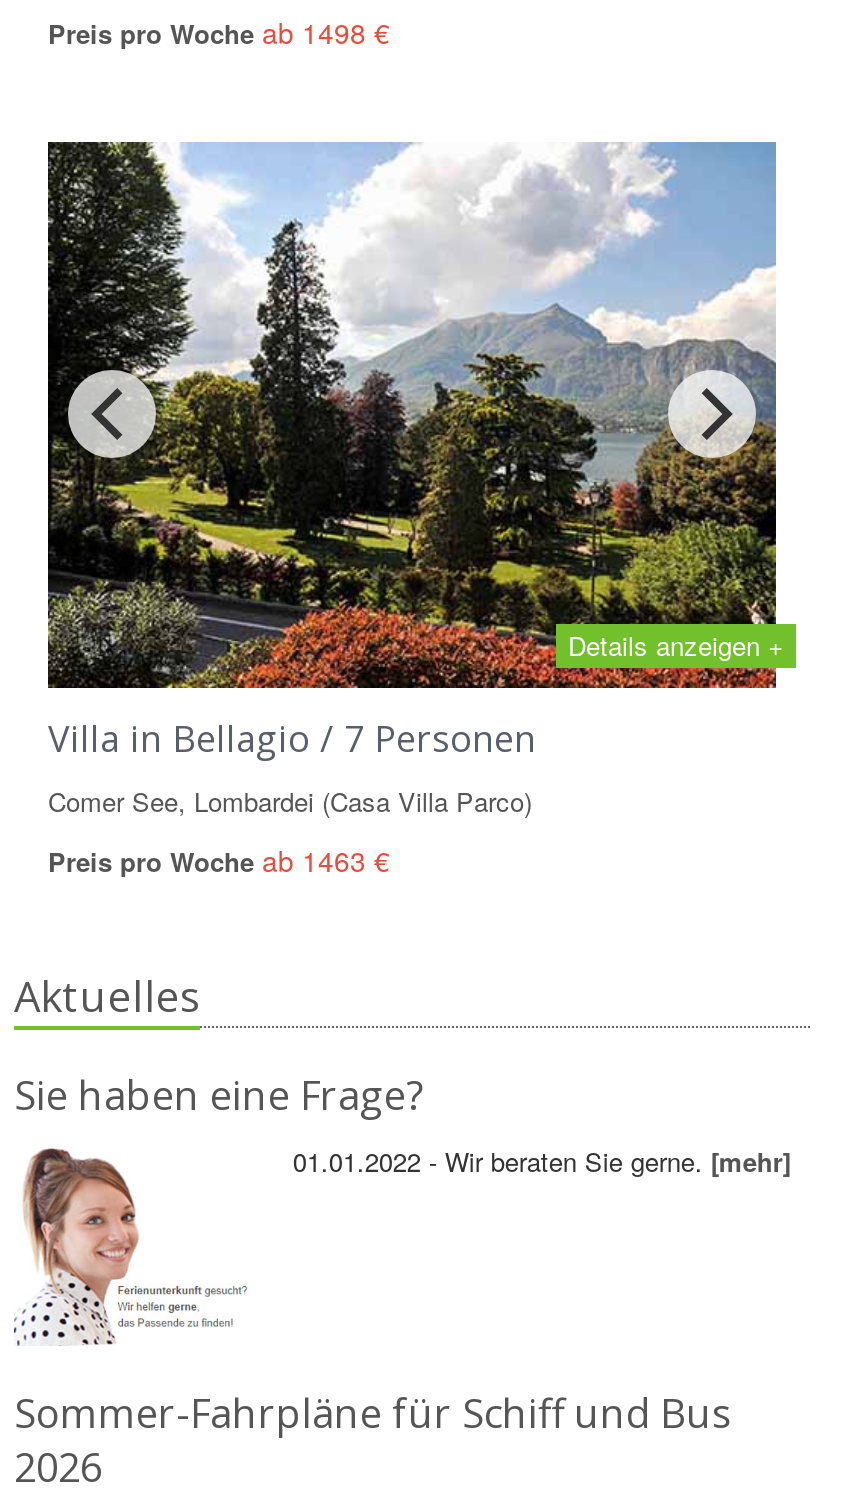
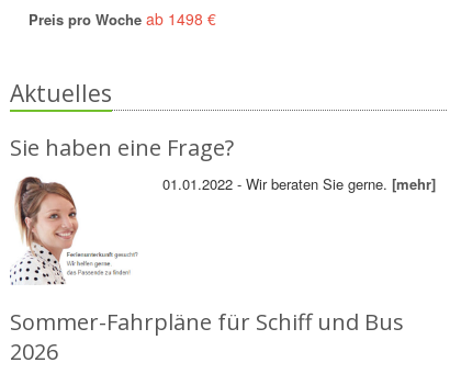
[46,140,784,879] [image] | Details anzeigen + | Villa in Bellagio / 7 Personen | Comer See, Lombardei (Casa Villa Parco) | Preis pro Woche ab 1463 € -> none

